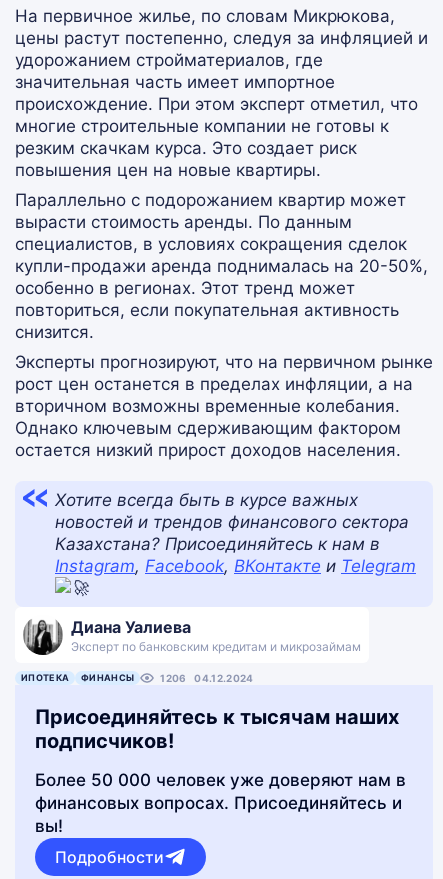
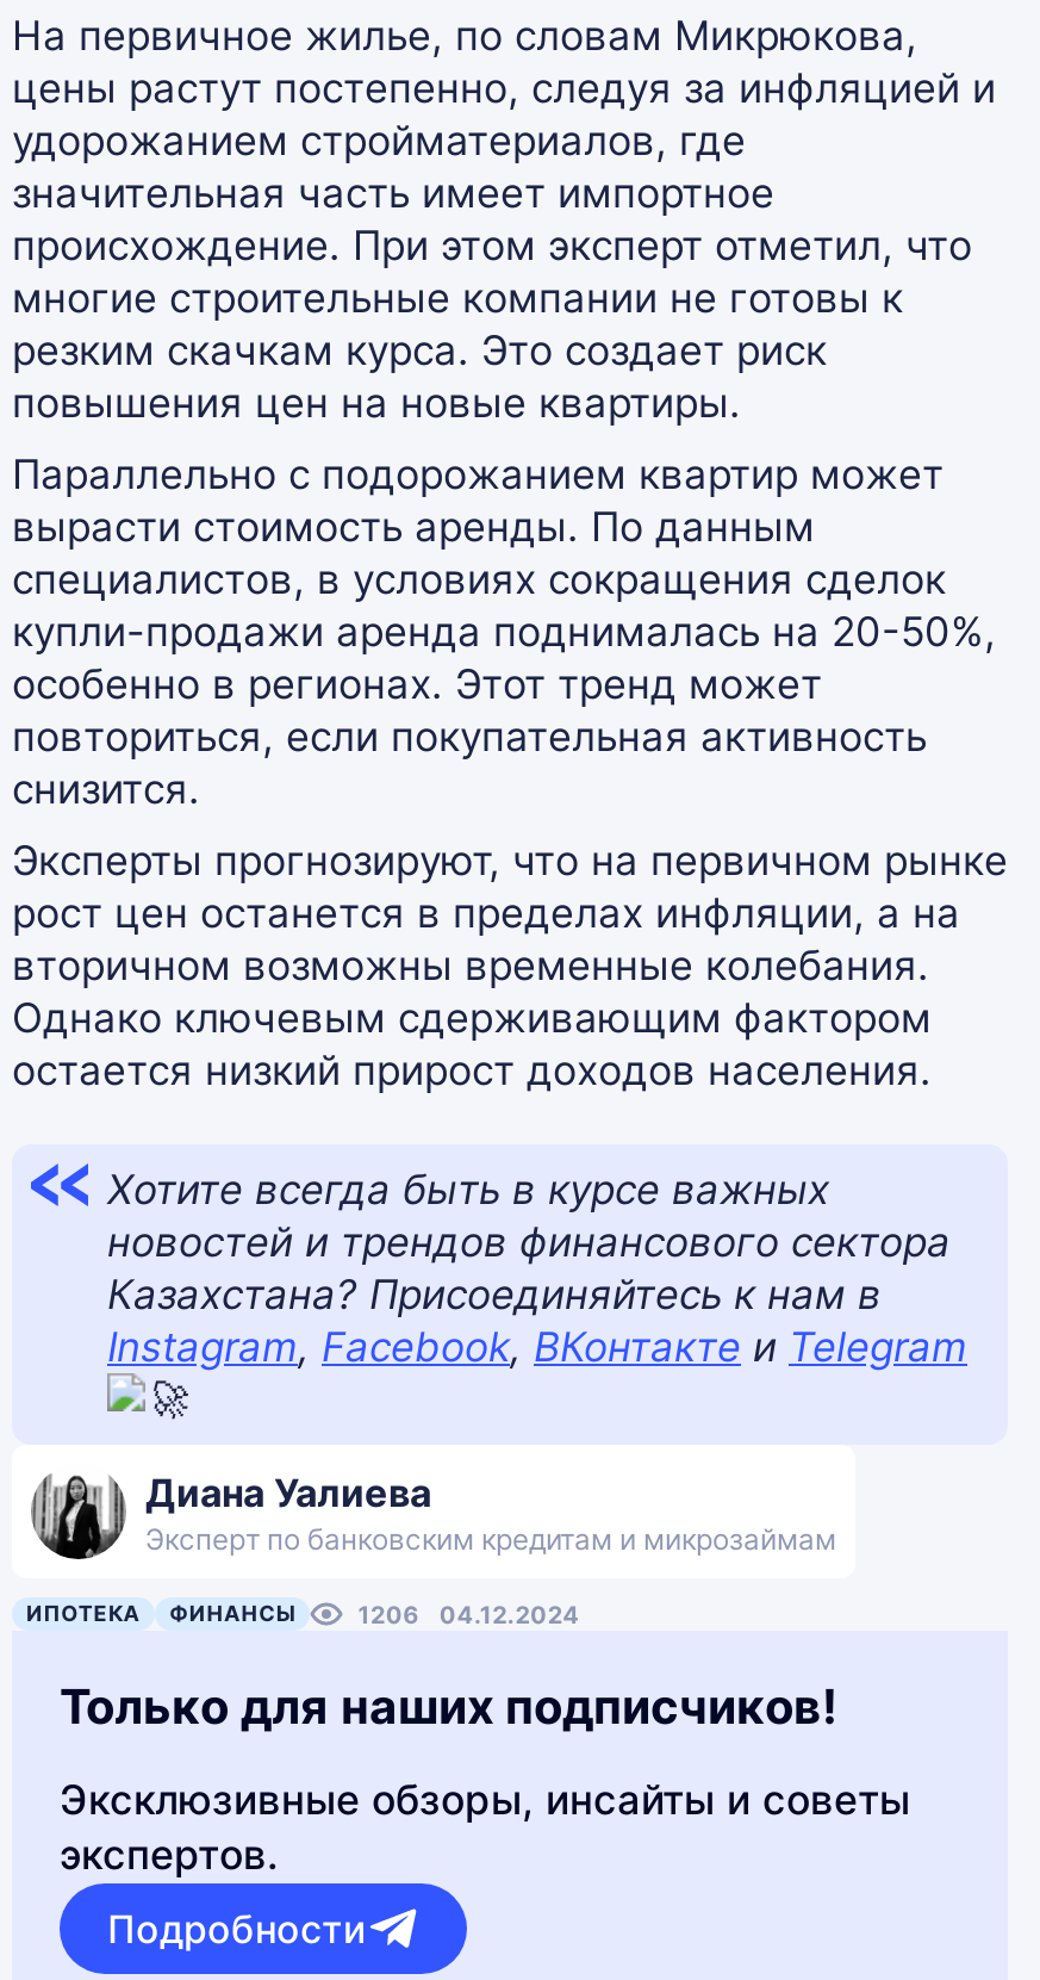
[35,705,399,753] Присоединяйтесь к тысячам наших | подписчиков! -> [60,1678,836,1736] Только для наших подписчиков!
[35,770,406,836] Более 50 000 человек уже доверяют нам в | финансовых вопросах. Присоединяйтесь и | вы! -> [60,1776,910,1879] Эксклюзивные обзоры, инсайты и советы | экспертов.

